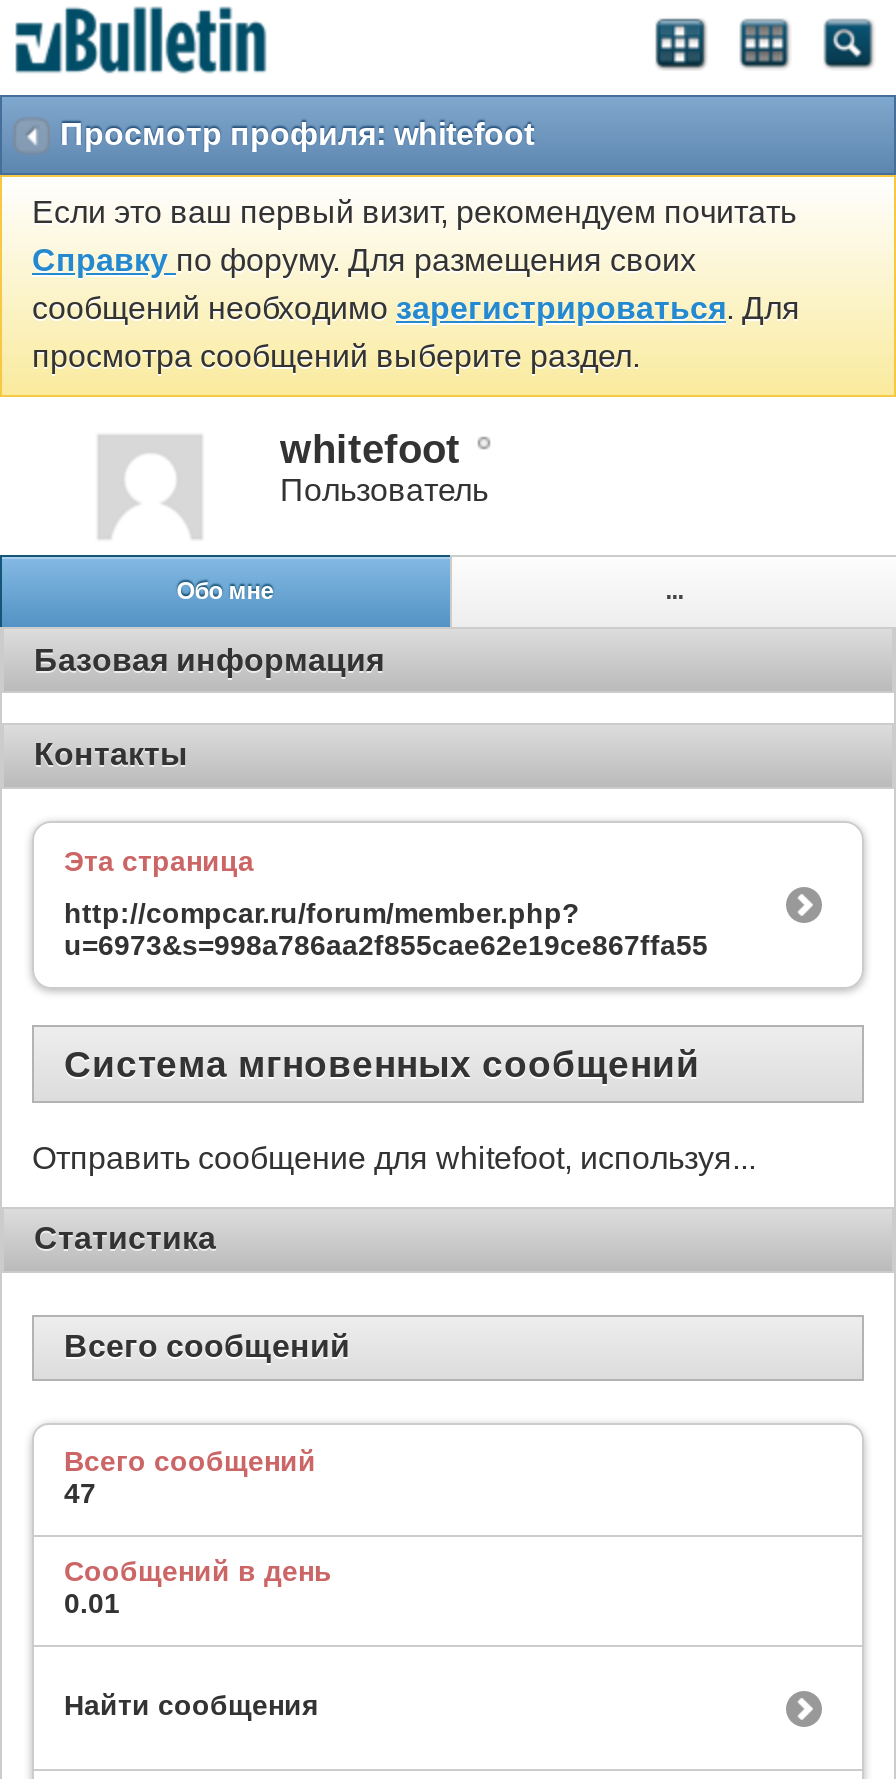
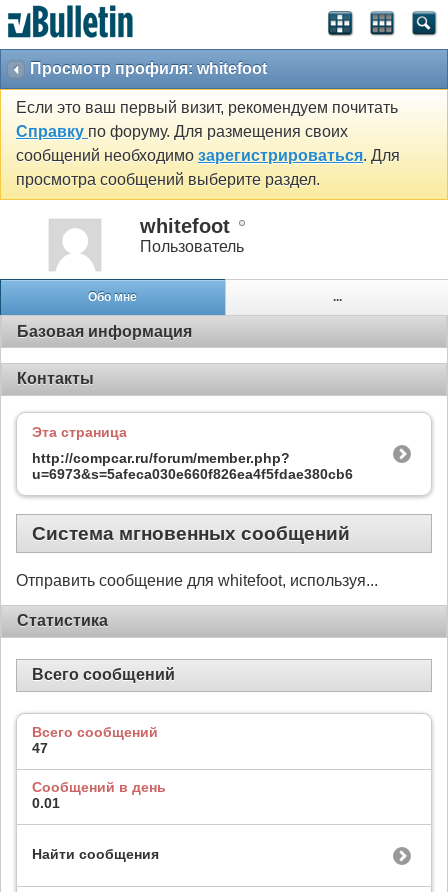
[64,928,708,960] u=6973&s=998a786aa2f855cae62e19ce867ffa55 -> [32,465,353,481] u=6973&s=5afeca030e660f826ea4f5fdae380cb6

